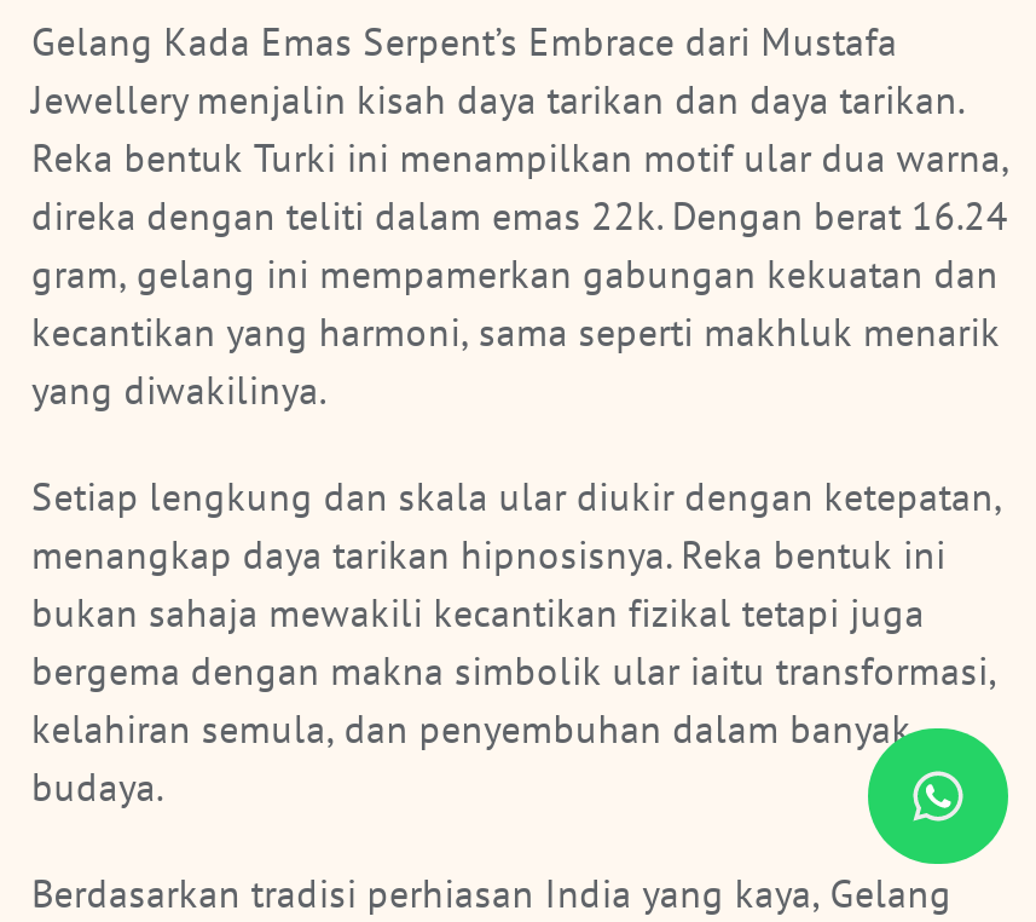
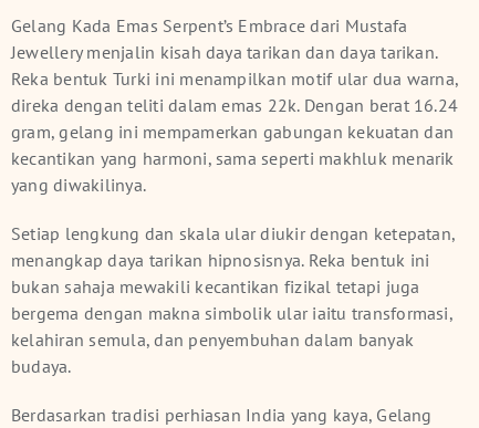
[866,726,1011,864] [image] -> none

